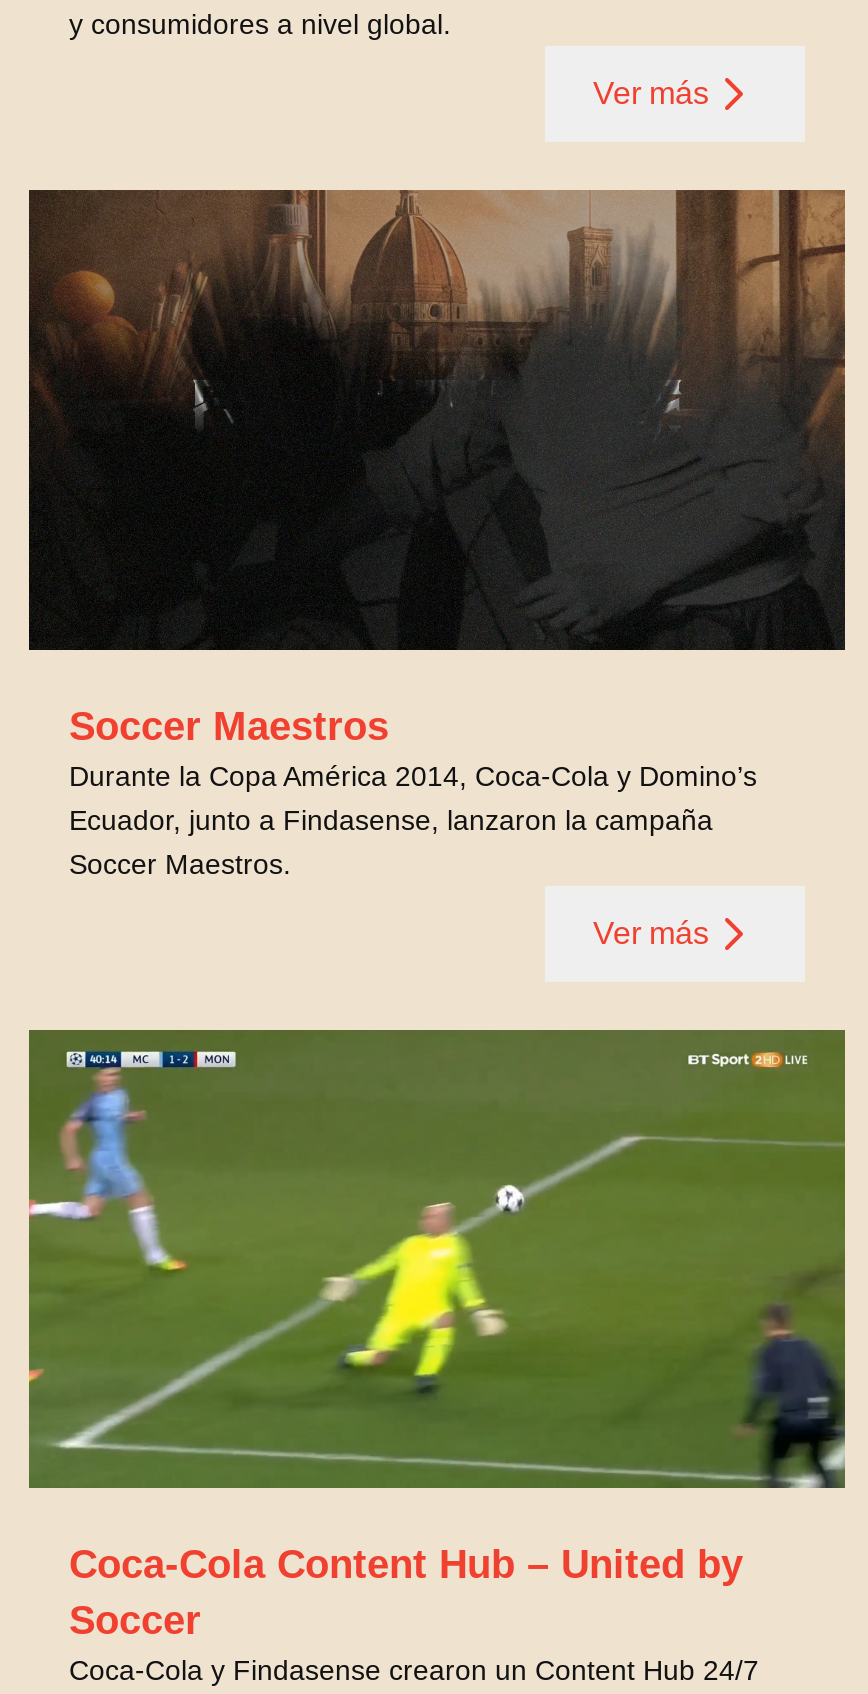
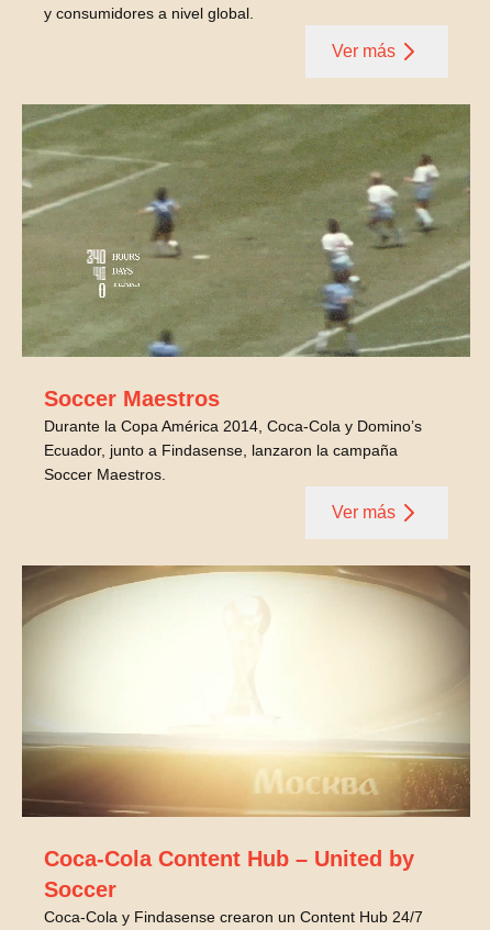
[27,190,847,652] [image] -> [21,103,471,358] [image]
[27,1030,845,1490] [image] -> [21,564,471,818] [image]

